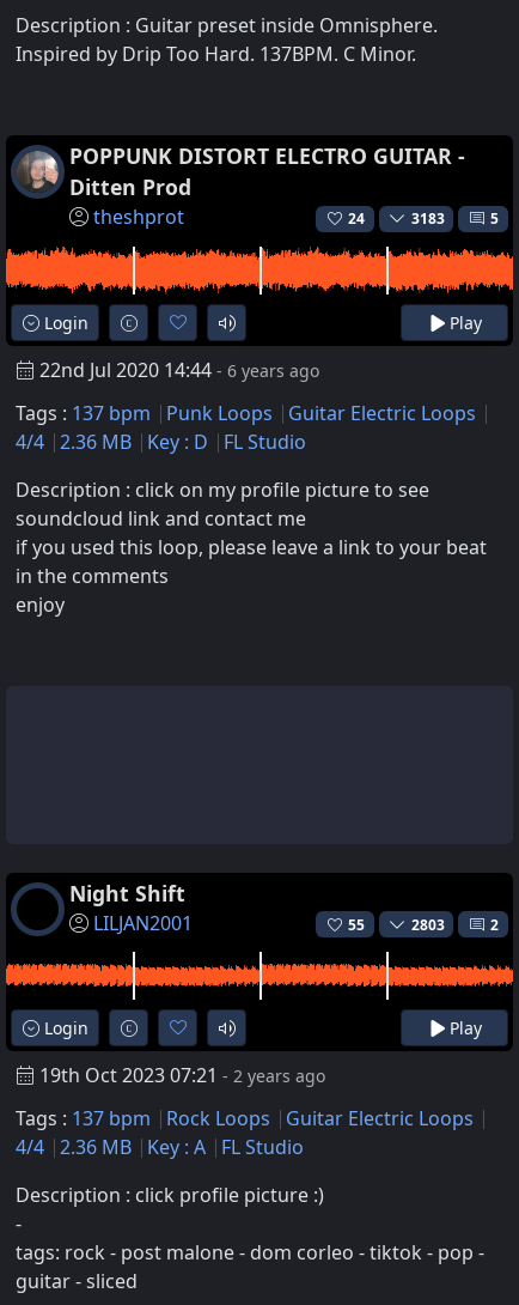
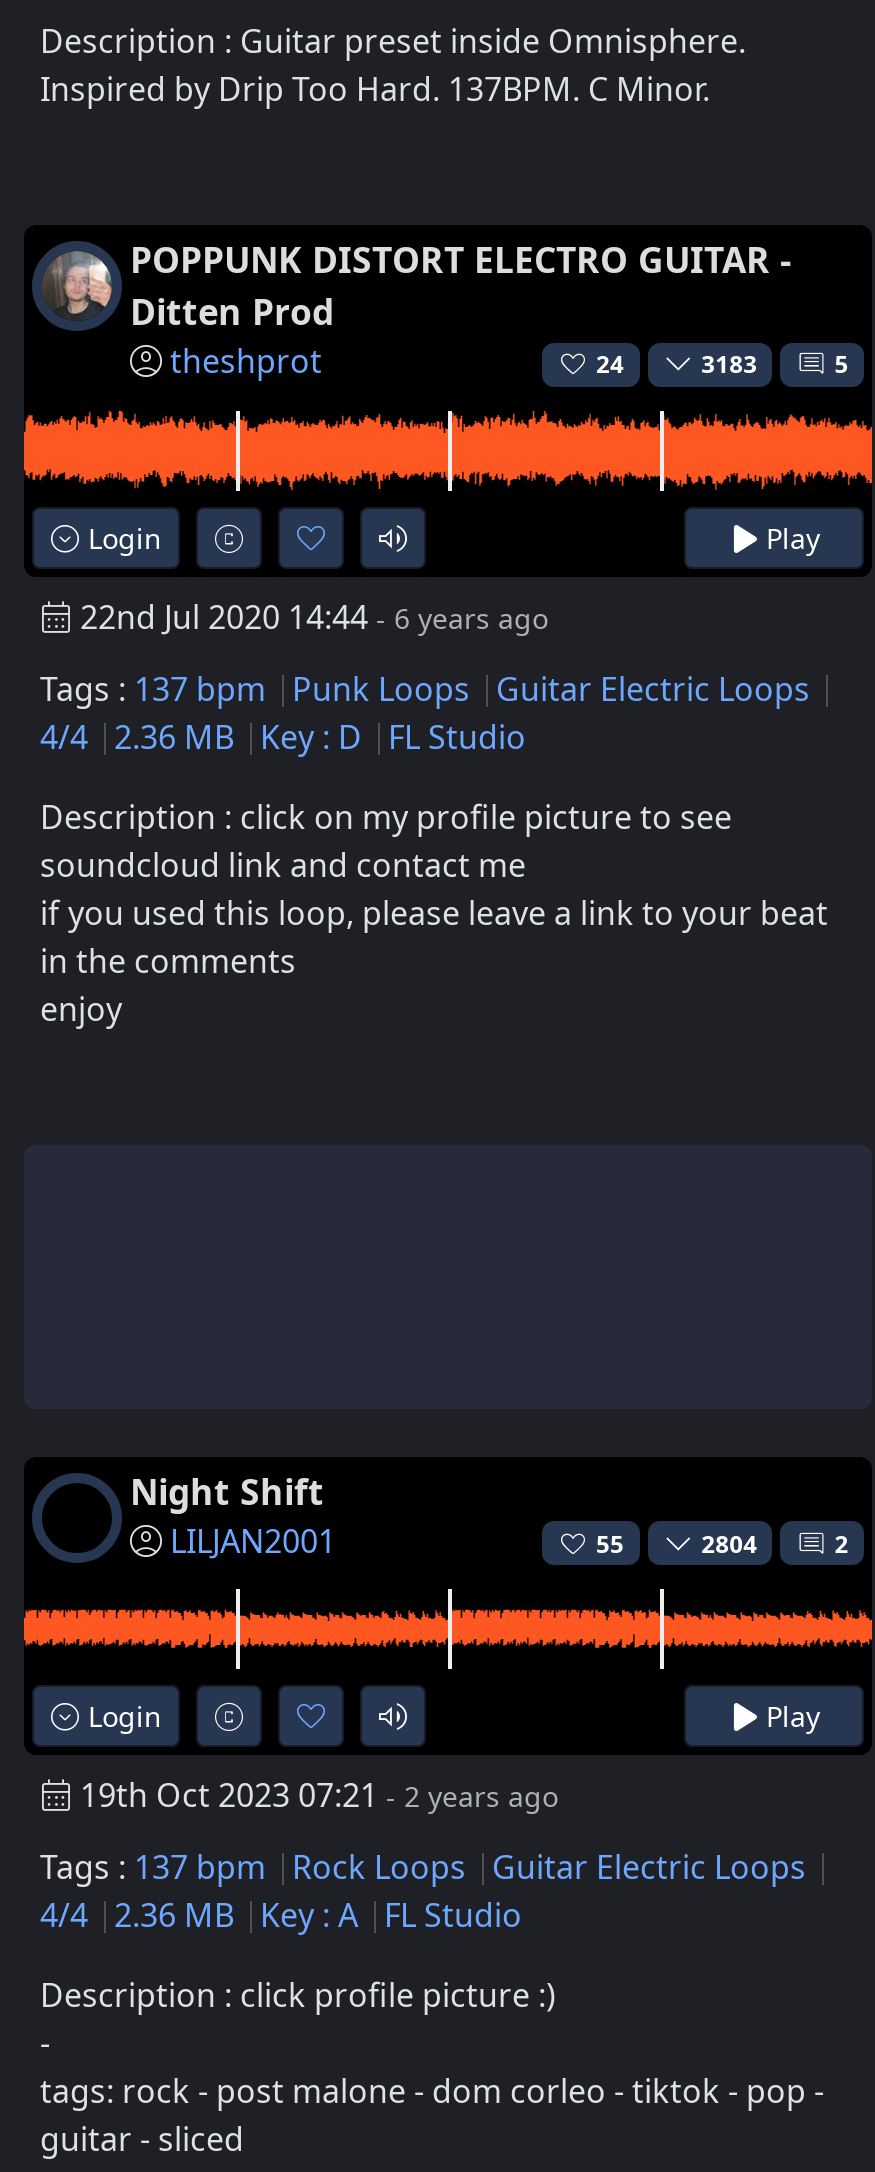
[411,914,444,935] 2803 -> [701,1526,757,1560] 2804

